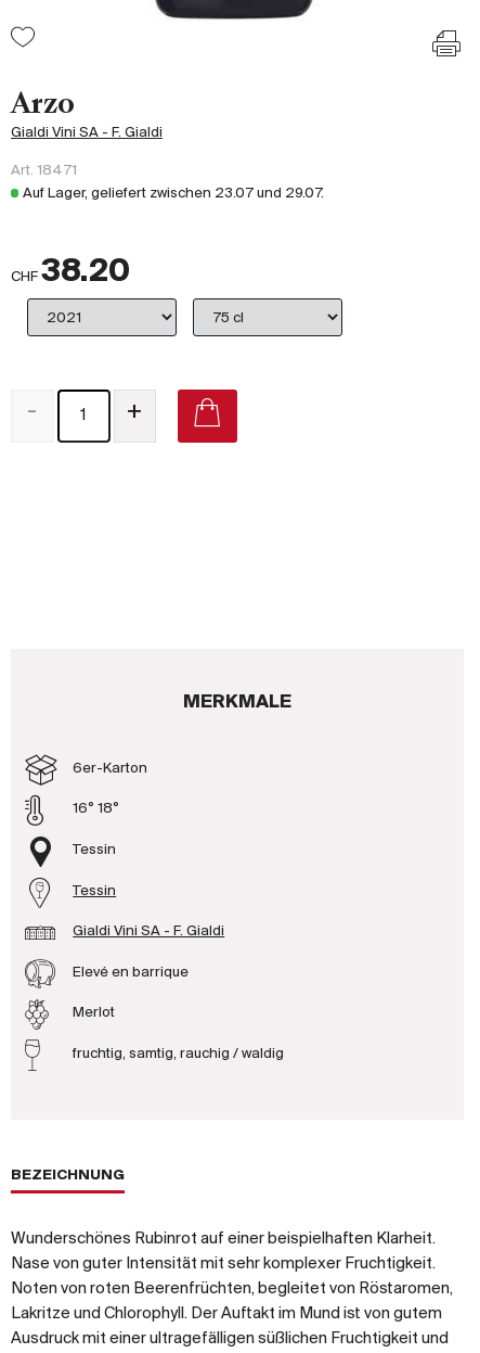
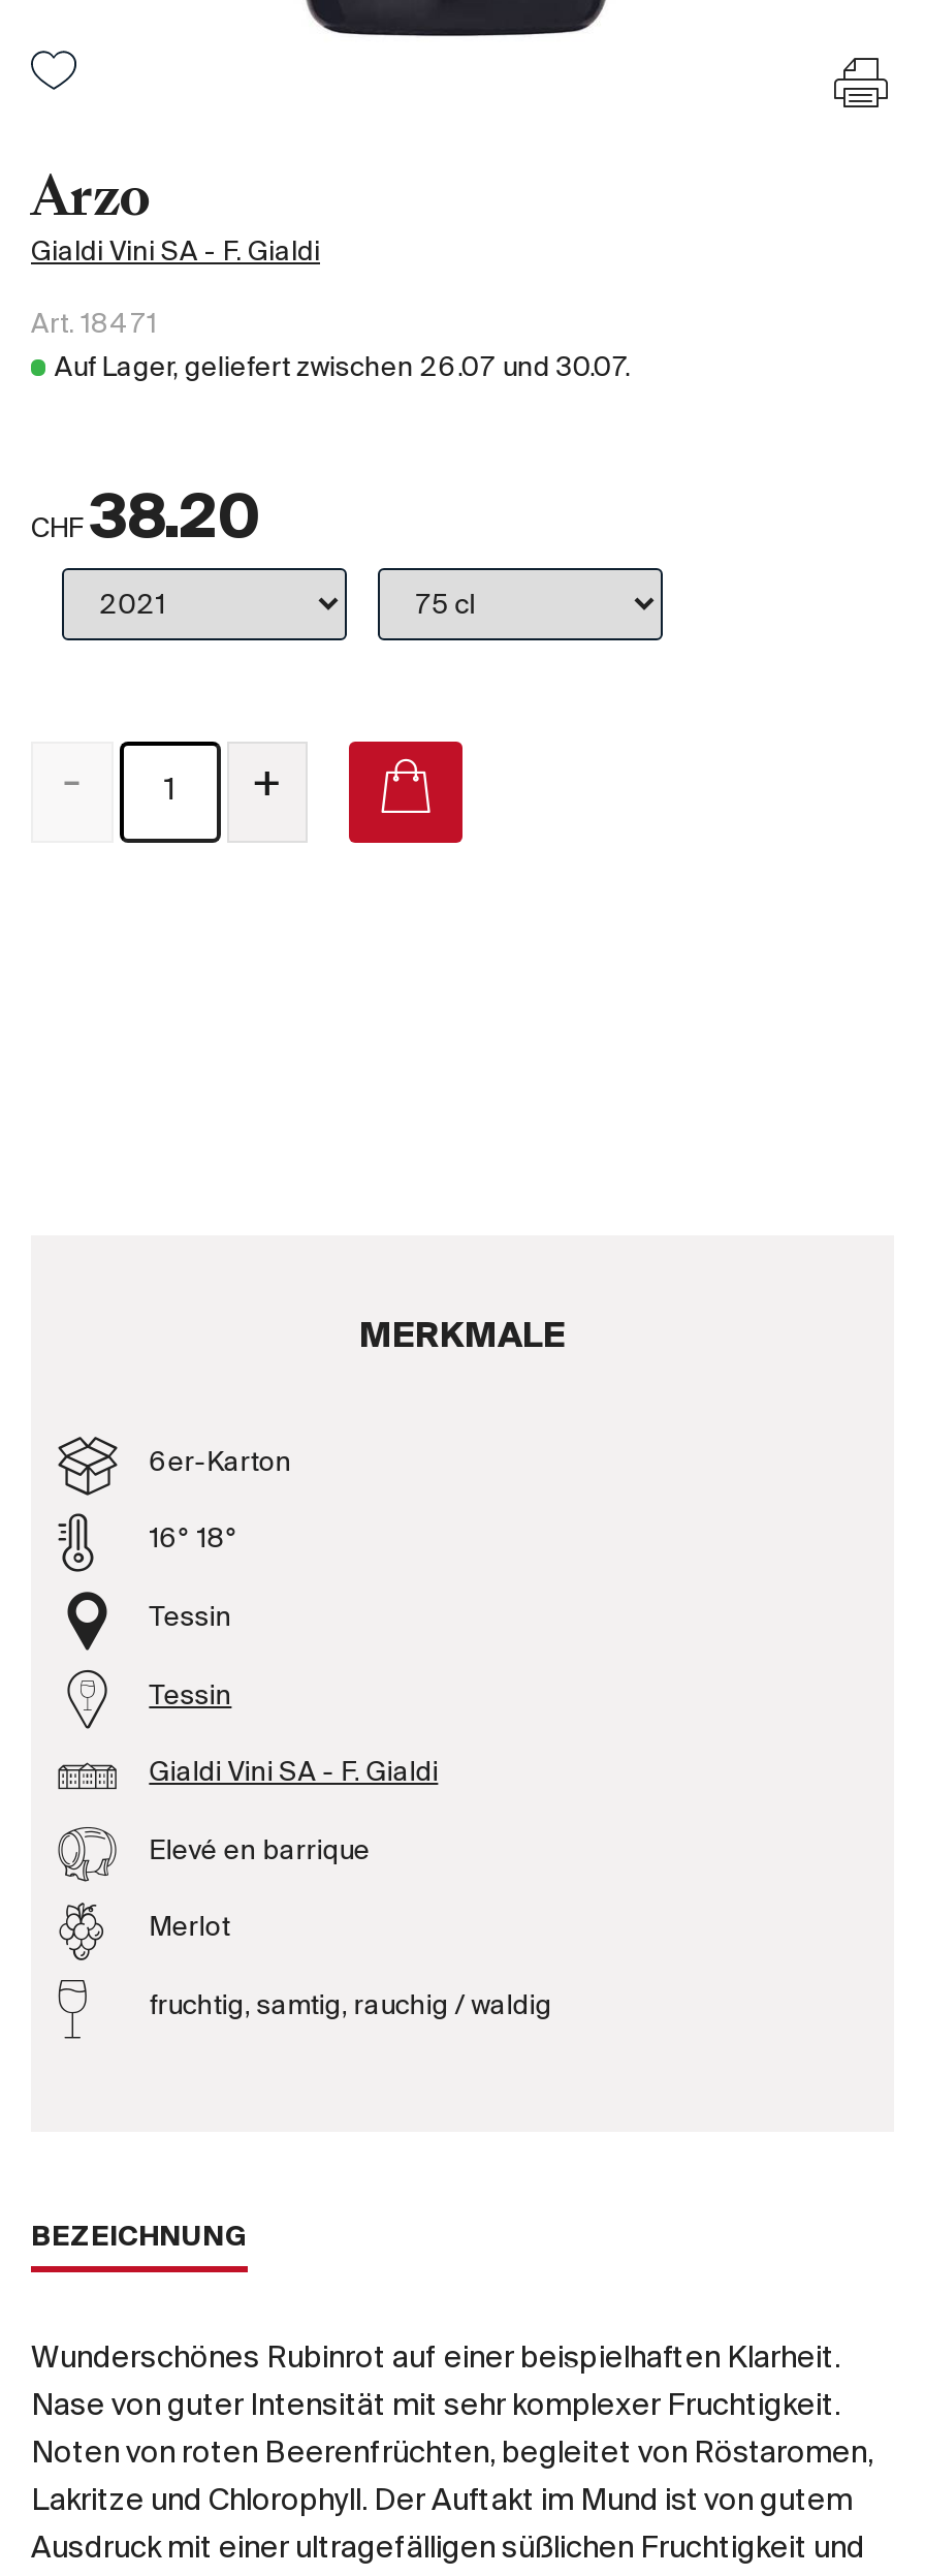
[23,185,324,201] Auf Lager, geliefert zwischen 23.07 und 29.07. -> [55,352,631,383] Auf Lager, geliefert zwischen 26.07 und 30.07.

